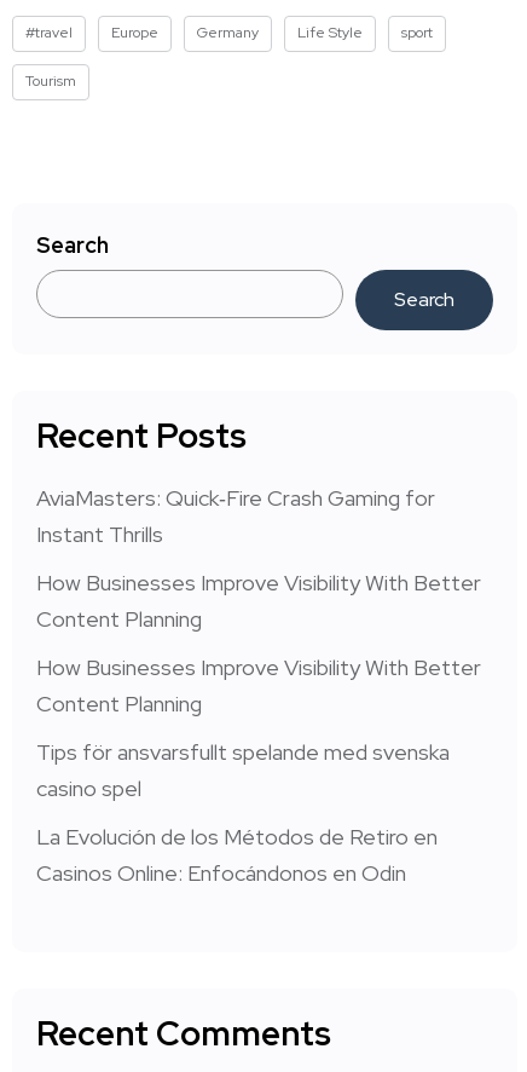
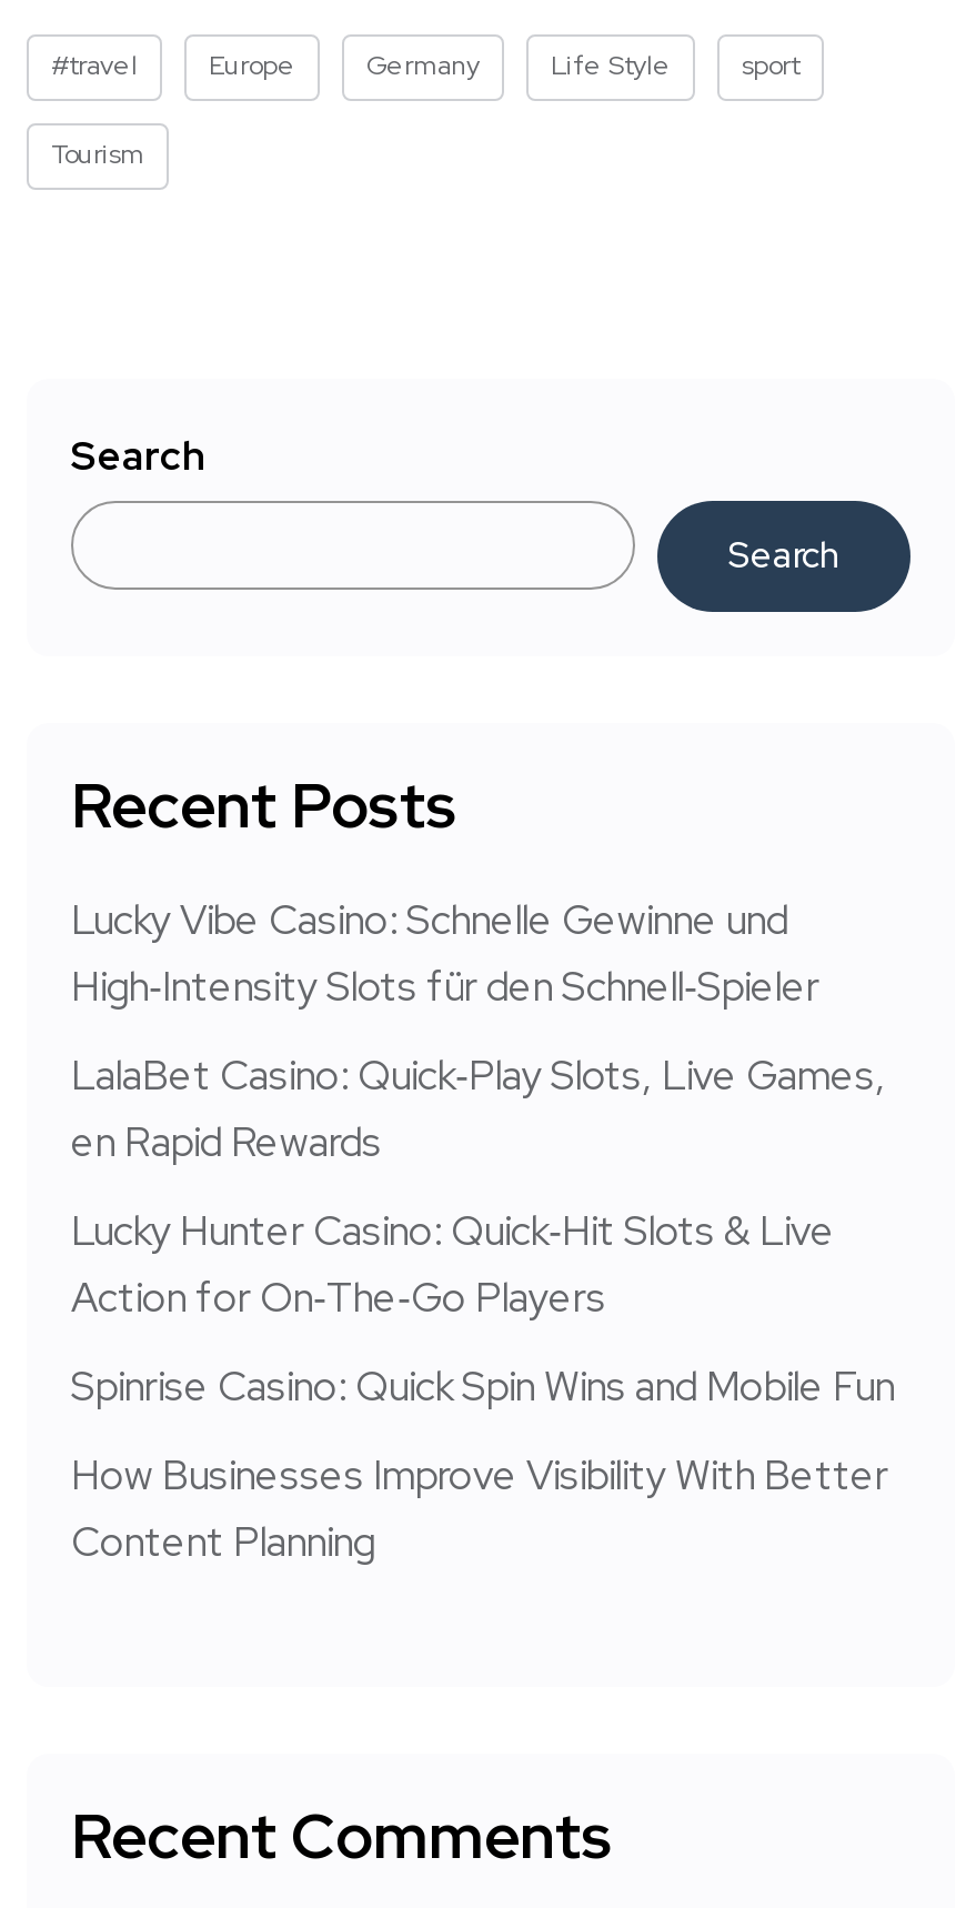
[36,484,435,548] AviaMasters: Quick‑Fire Crash Gaming for | Instant Thrills -> [71,894,895,1411] Lucky Vibe Casino: Schnelle Gewinne und | High‑Intensity Slots für den Schnell‑Spieler | LalaBet Casino: Quick‑Play Slots, Live Games, | en Rapid Rewards | Lucky Hunter Casino: Quick‑Hit Slots & Live | Action for On‑The‑Go Players | Spinrise Casino: Quick Spin Wins and Mobile Fun
moved [36,569,481,633] -> [71,1449,888,1567]: How Businesses Improve Visibility With Better | Content Planning
[36,653,481,887] How Businesses Improve Visibility With Better | Content Planning | Tips för ansvarsfullt spelande med svenska | casino spel | La Evolución de los Métodos de Retiro en | Casinos Online: Enfocándonos en Odin -> none

